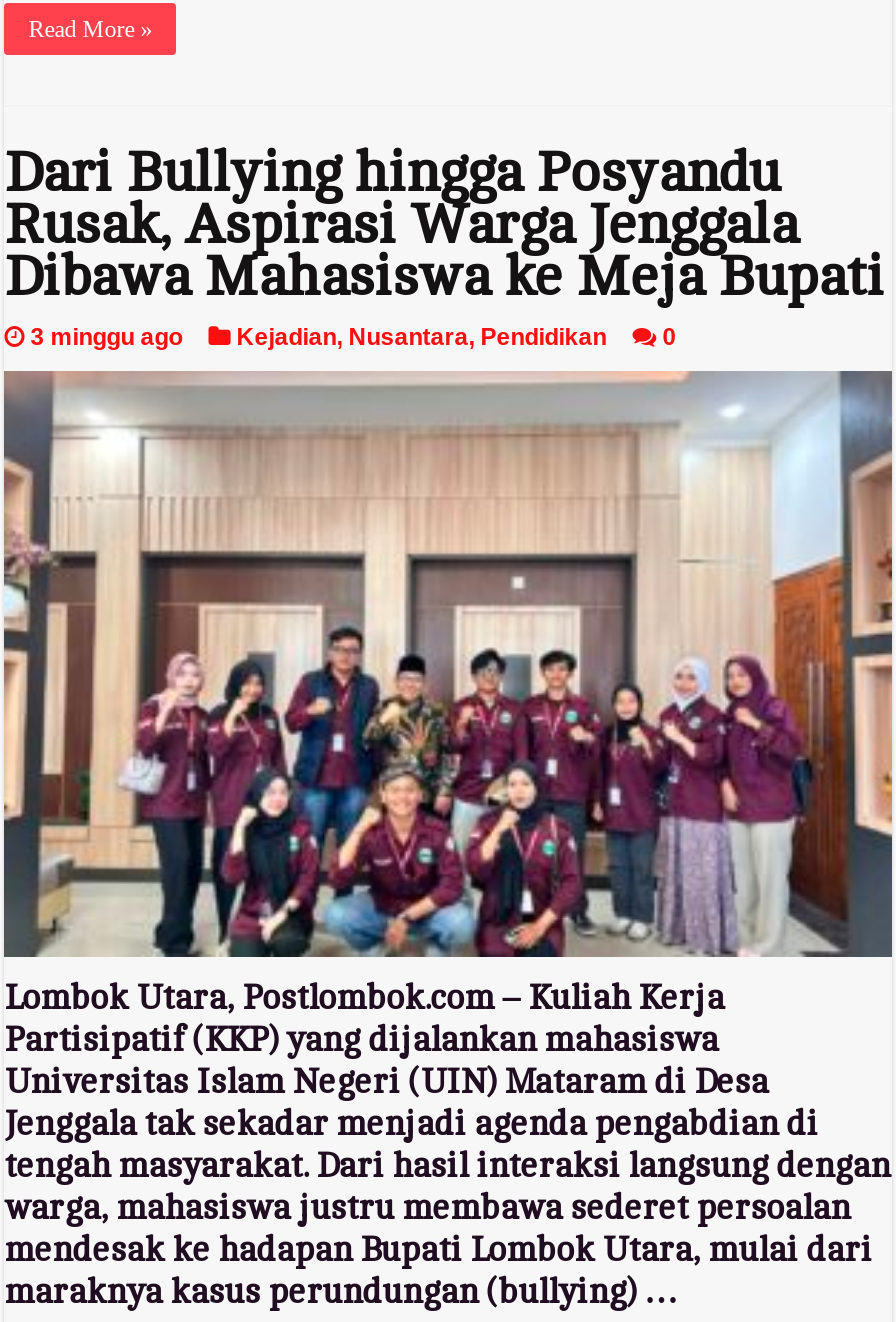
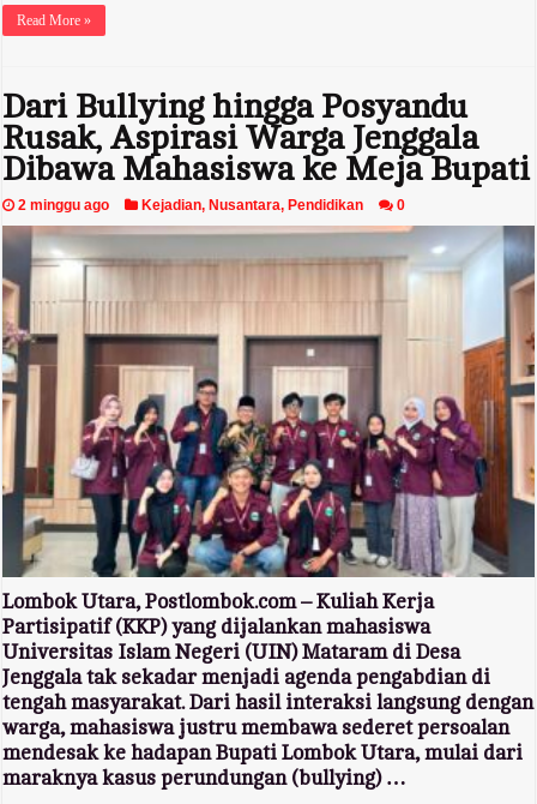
[30,323,676,351] 3 minggu ago Kejadian, Nusantara, Pendidikan 0 -> [18,197,405,213] 2 minggu ago Kejadian, Nusantara, Pendidikan 0

